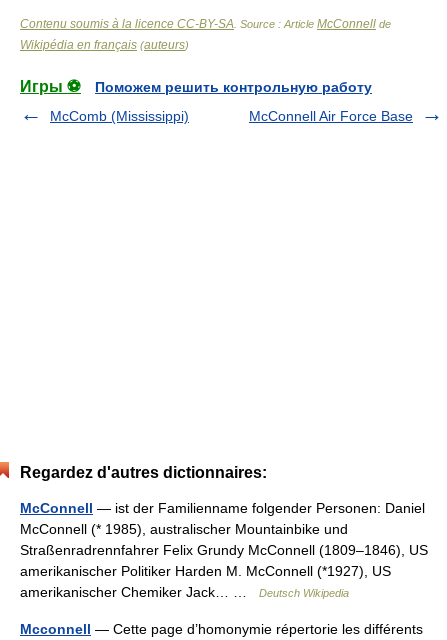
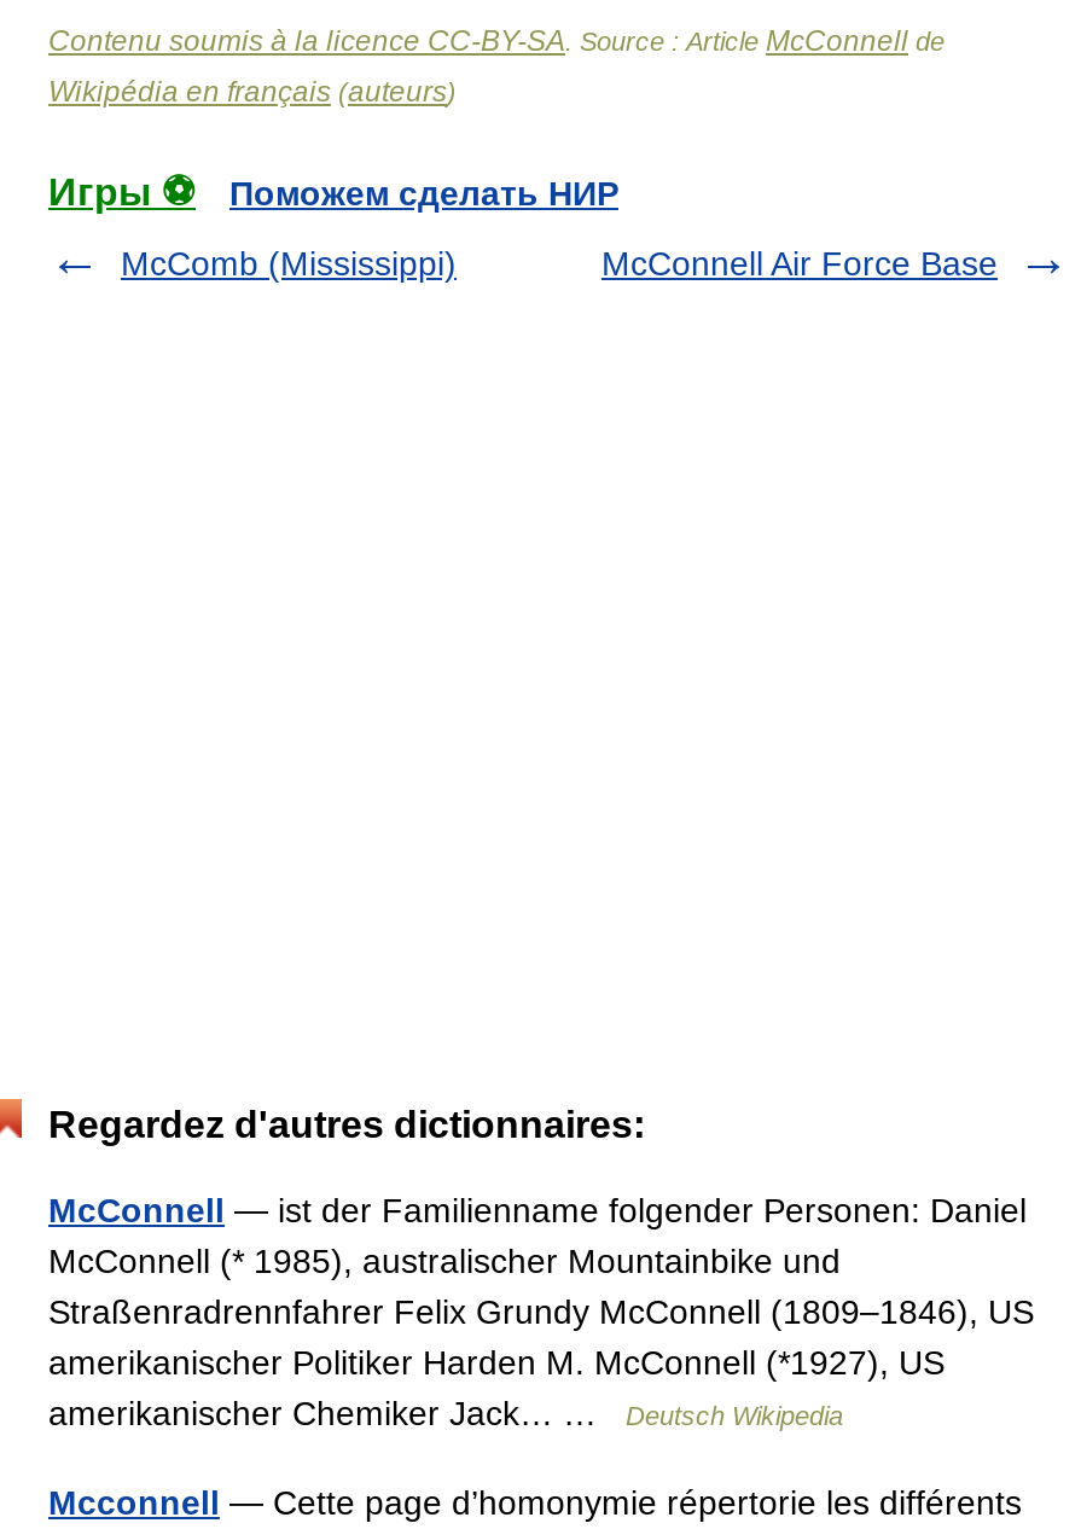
[95,79,372,95] Поможем решить контрольную работу -> [229,174,618,213] Поможем сделать НИР

